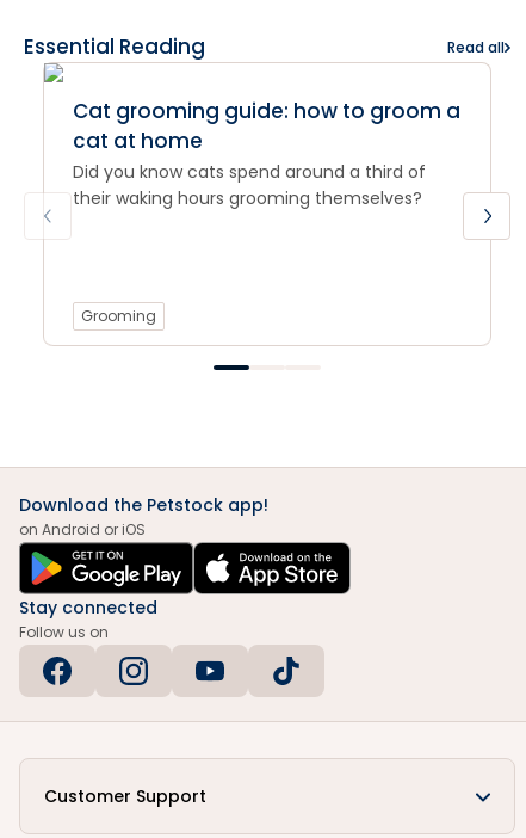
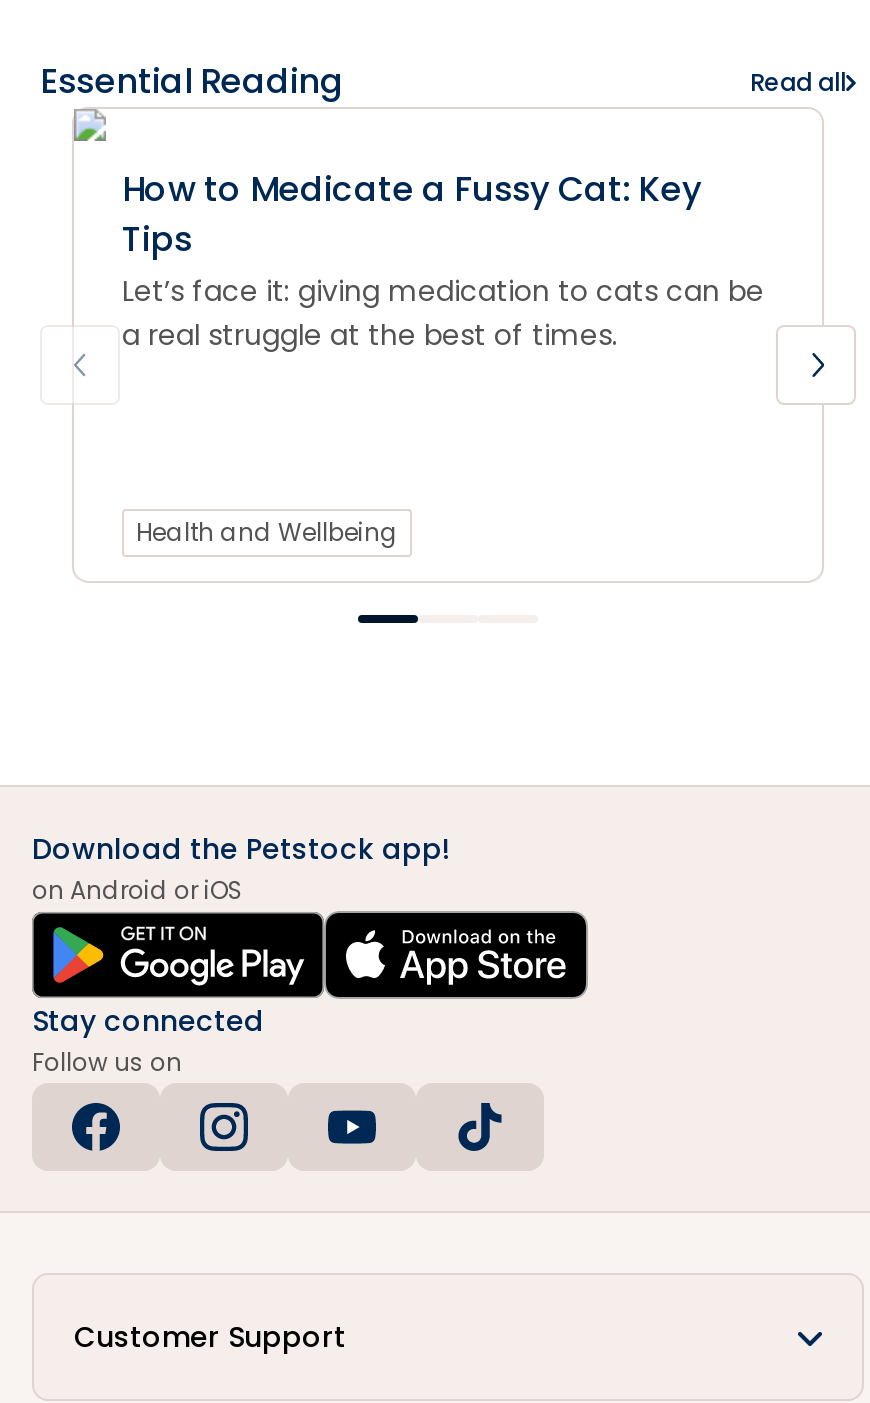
[73,97,460,210] Cat grooming guide: how to groom a | cat at home | Did you know cats spend around a third of | their waking hours grooming themselves? -> [122,165,764,355] How to Medicate a Fussy Cat: Key | Tips | Let’s face it: giving medication to cats can be | a real struggle at the best of times.
[81,306,156,326] Grooming -> [136,515,398,549] Health and Wellbeing

